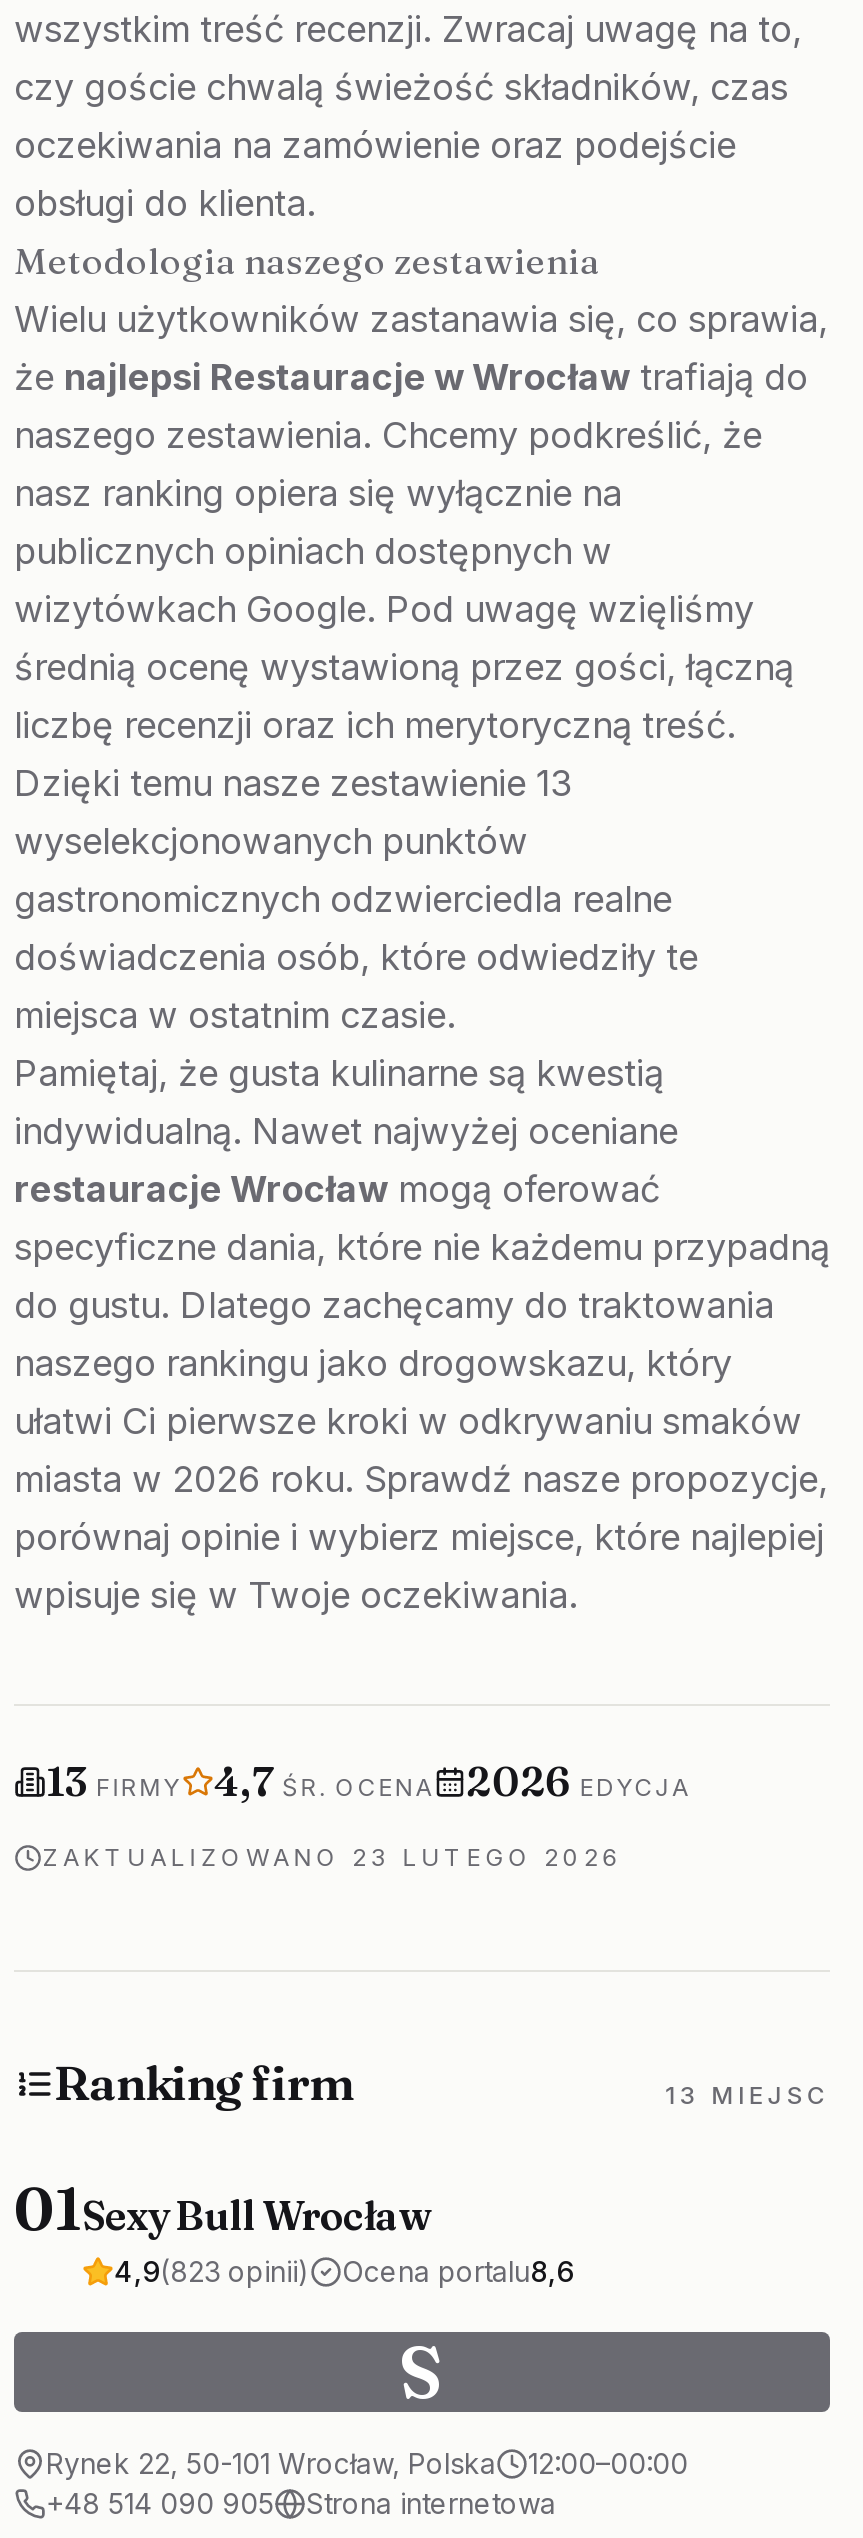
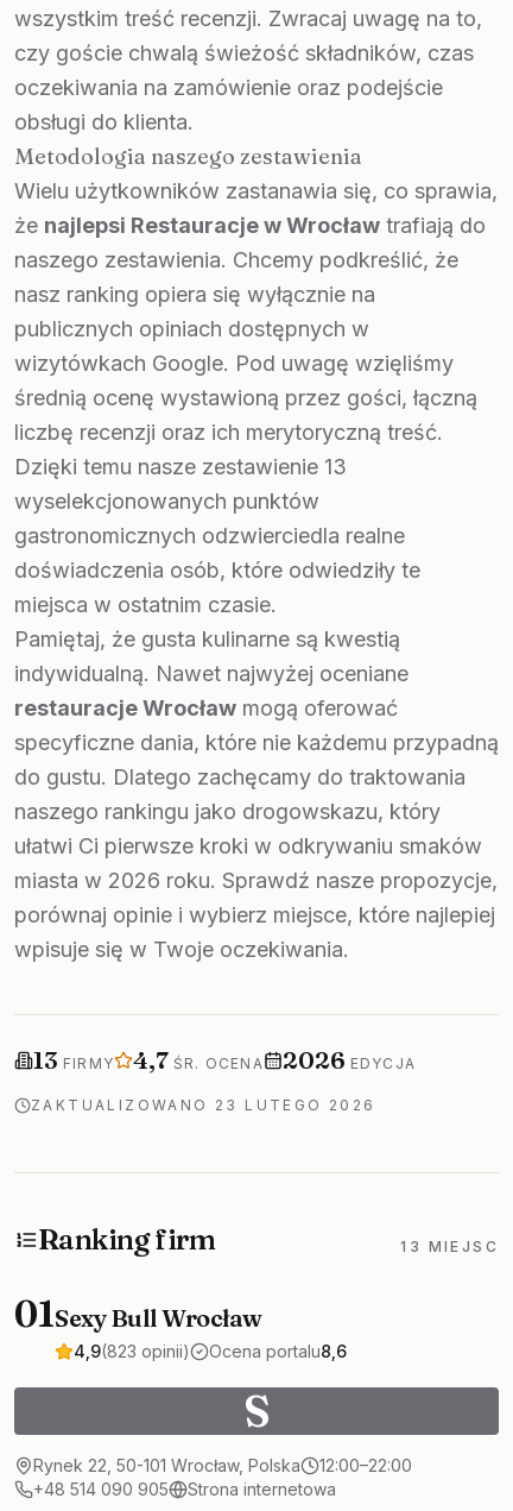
[46,2446,688,2480] Rynek 22, 50-101 Wrocław, Polska 12:00–00:00 -> [33,1455,412,1475] Rynek 22, 50-101 Wrocław, Polska 12:00–22:00

